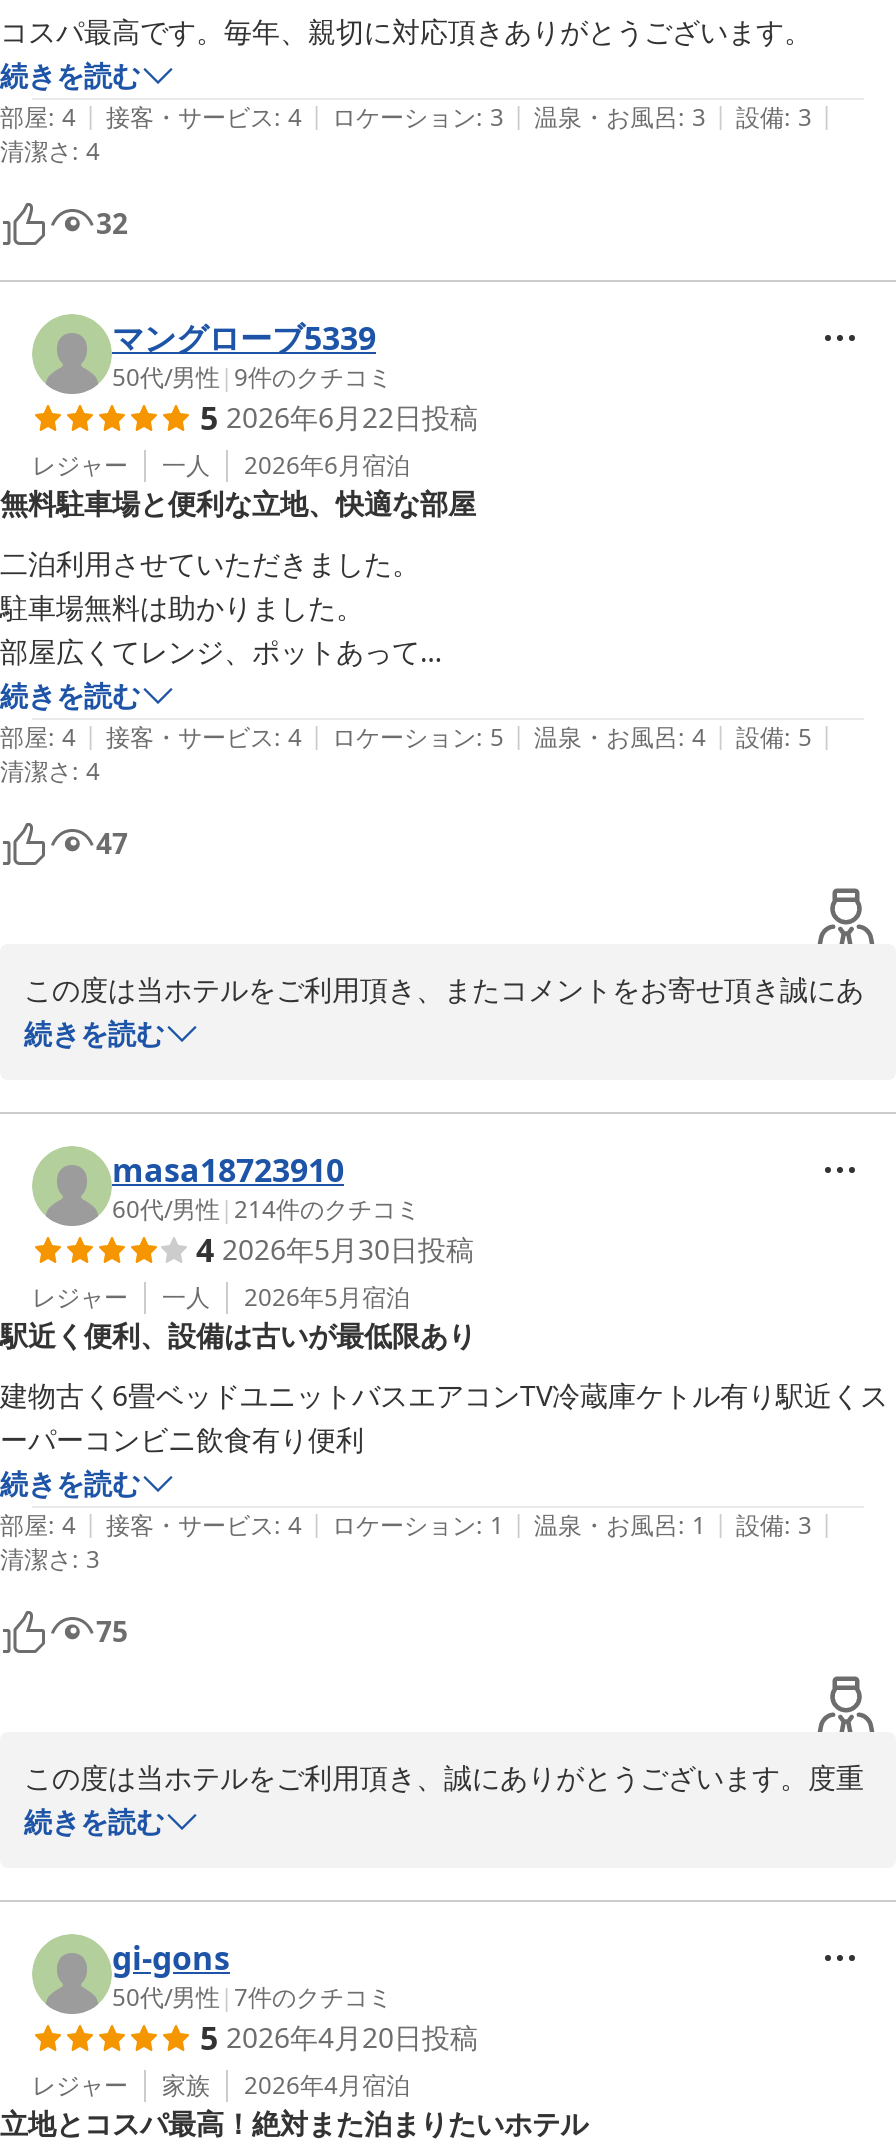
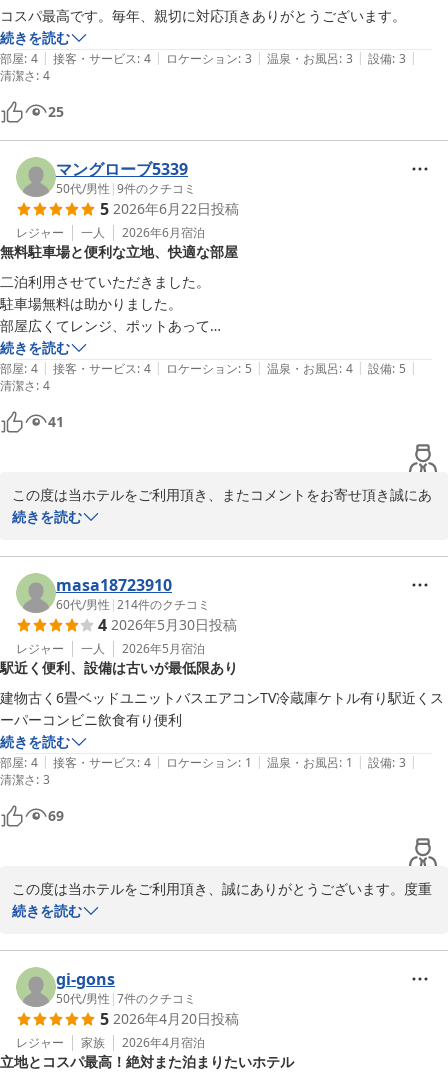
[96,204,128,242] 32 -> [48,102,64,121] 25
[96,824,128,862] 47 -> [48,412,64,431] 41
[96,1612,128,1650] 75 -> [48,806,64,825] 69

